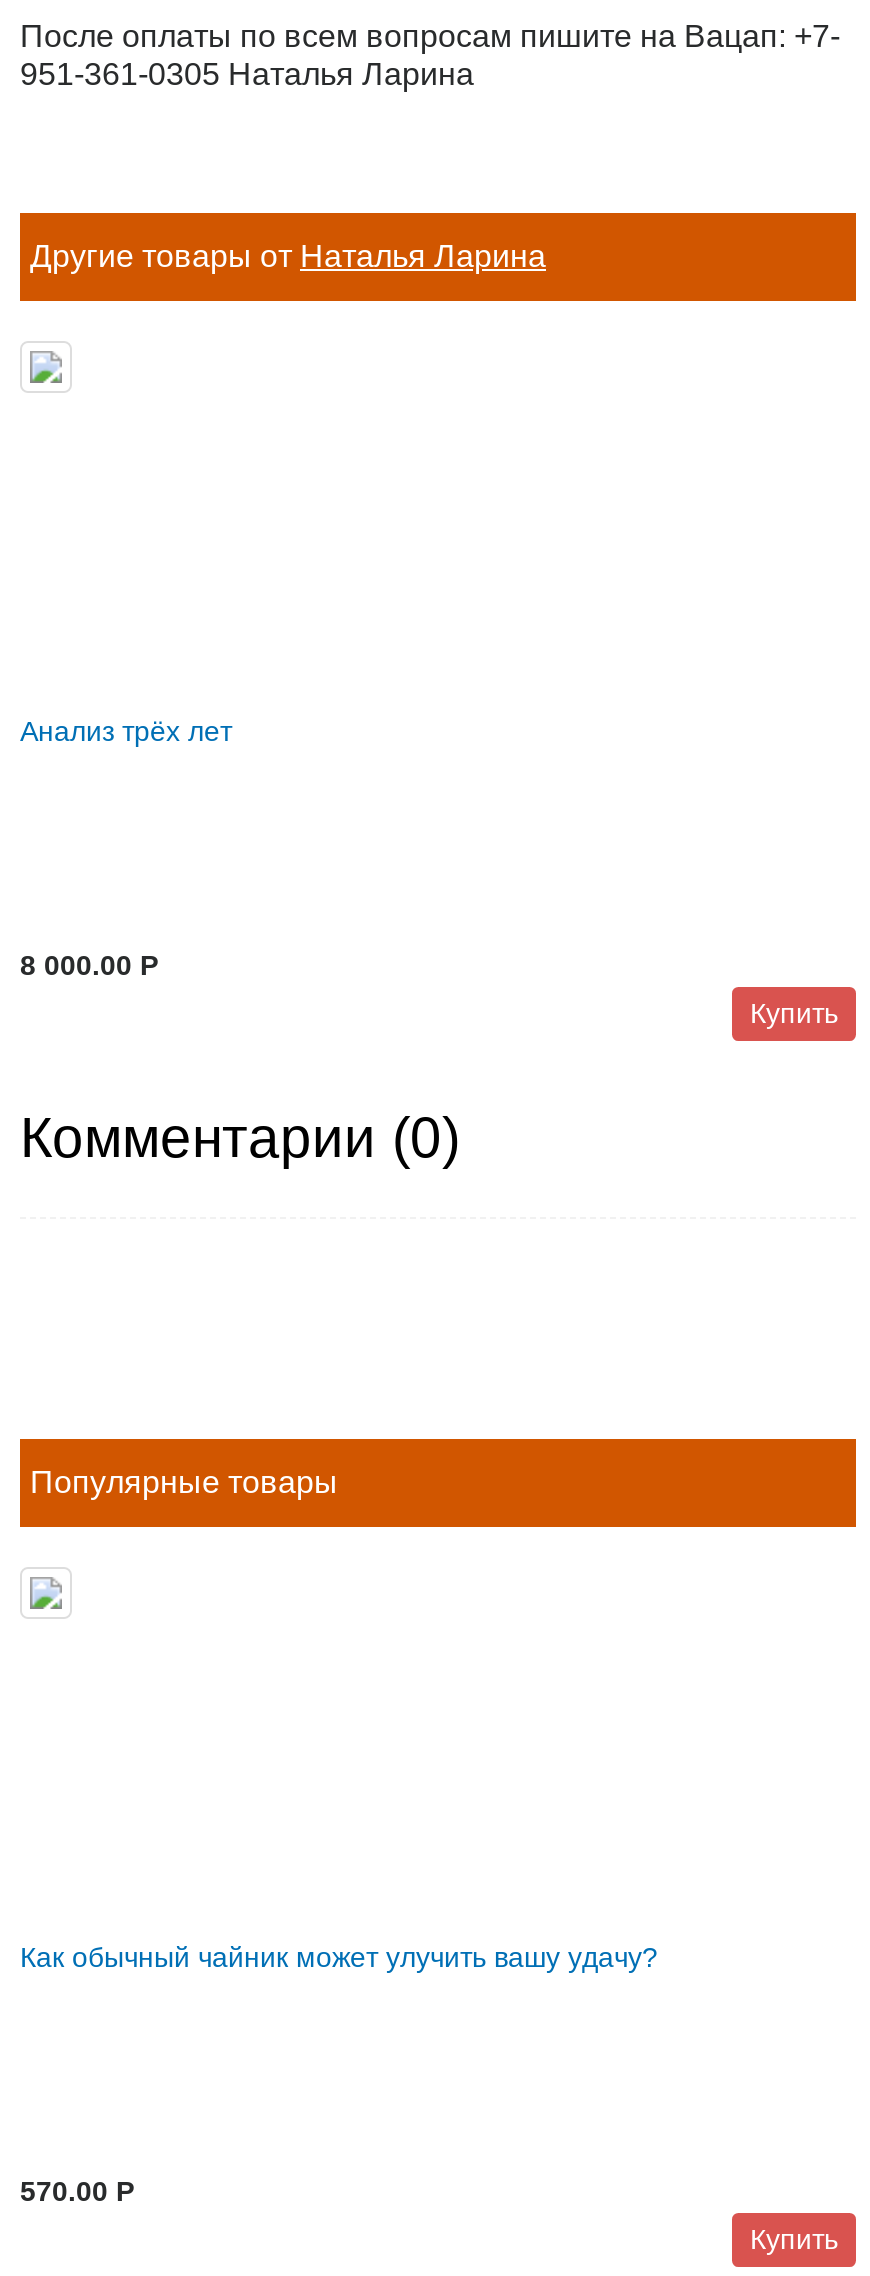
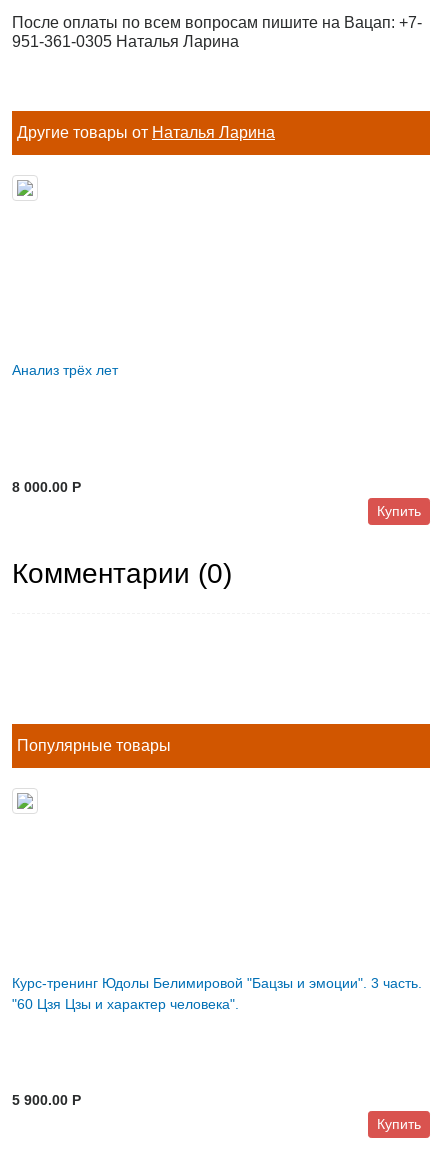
[20,1940,658,1972] Как обычный чайник может улучить вашу удачу? -> [12,975,422,1012] Курс-тренинг Юдолы Белимировой "Бацзы и эмоции". 3 часть. | "60 Цзя Цзы и характер человека".
[20,2174,134,2206] 570.00 P -> [12,1092,81,1108] 5 900.00 P

